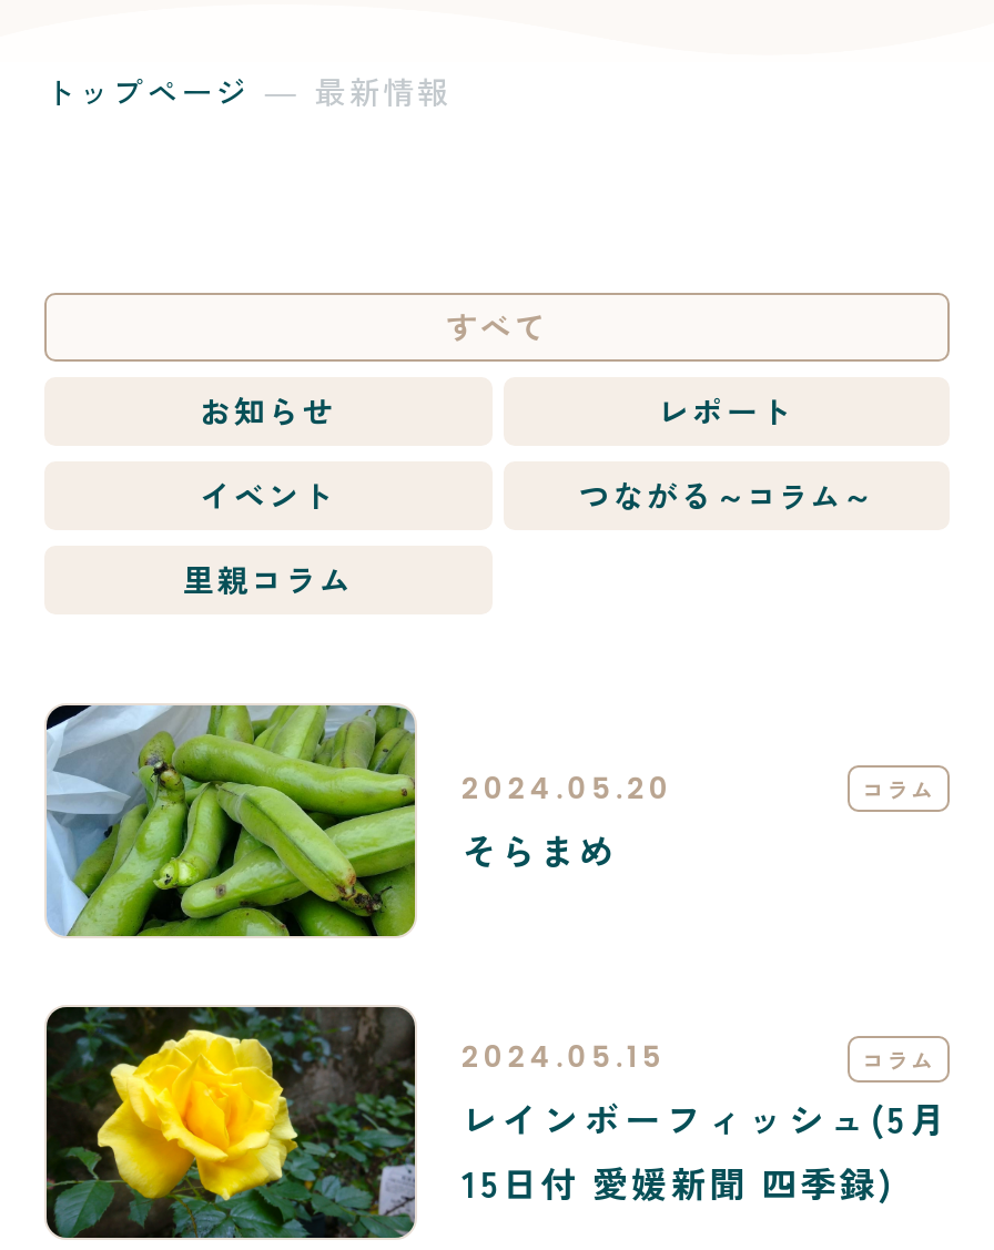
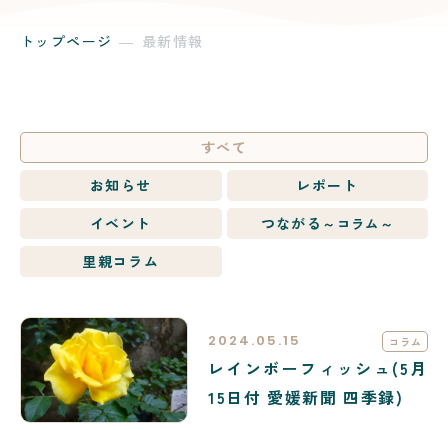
[47,703,935,938] [image] | 2024.05.20 | コラム | そらまめ -> none

